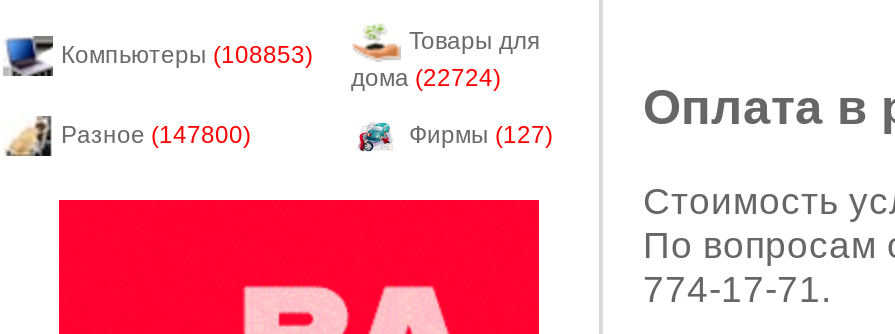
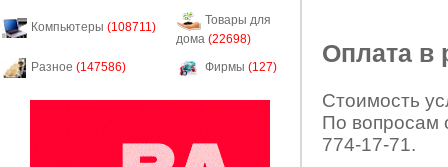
[61,41,313,69] Компьютеры (108853) -> [31,20,156,34] Компьютеры (108711)
[351,64,501,92] дома (22724) -> [176,32,251,46] дома (22698)
[61,121,251,149] Разное (147800) -> [31,60,126,74] Разное (147586)

